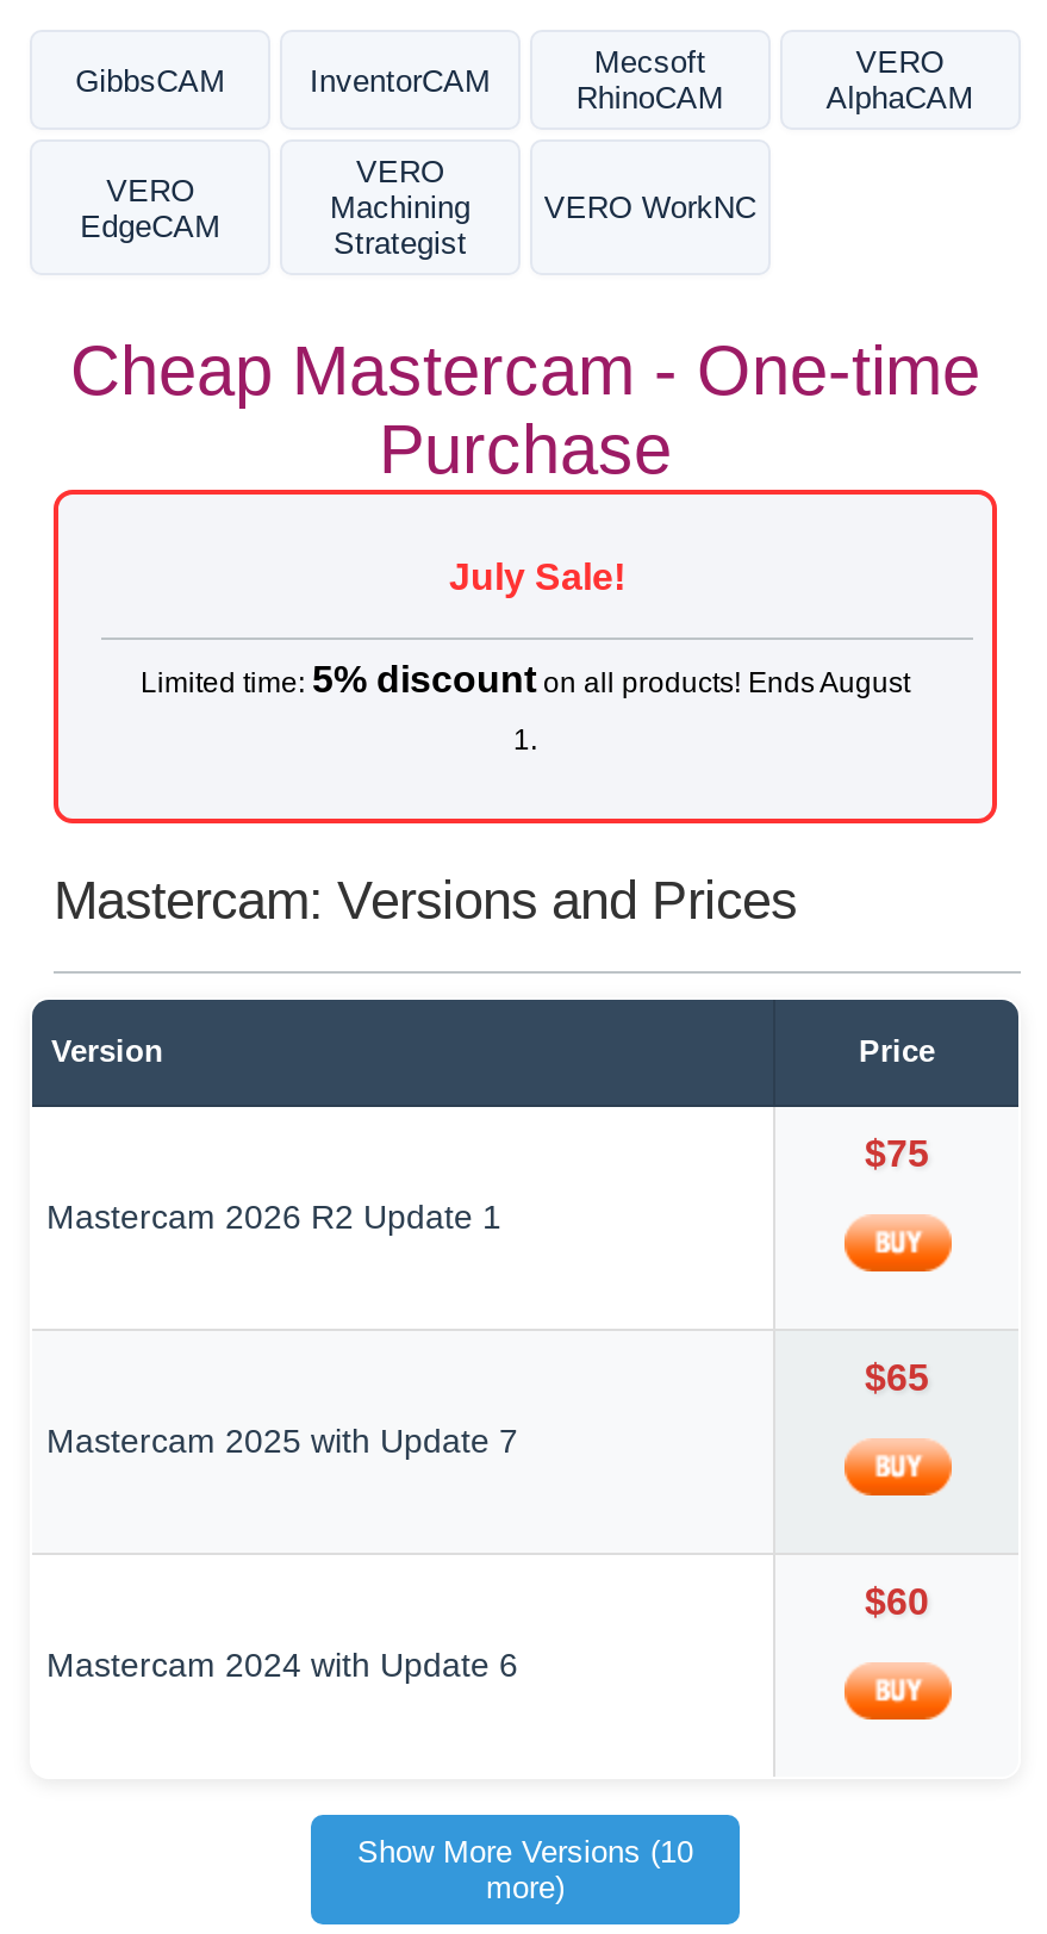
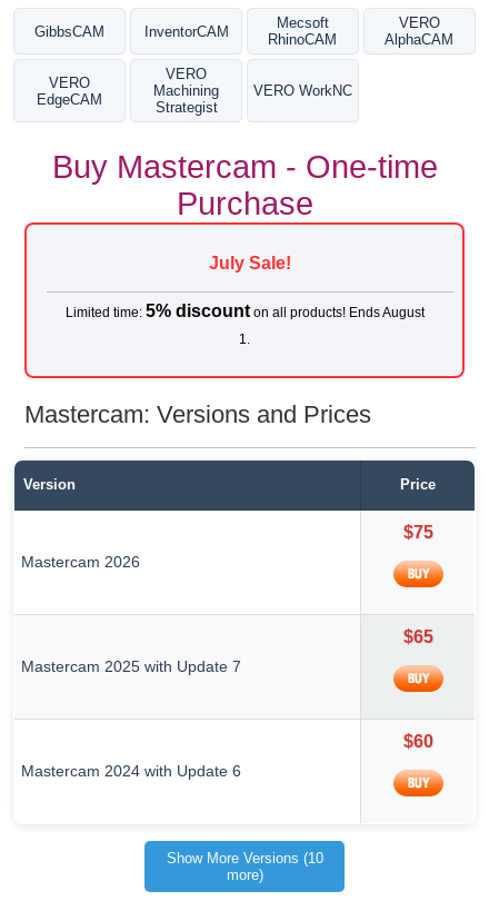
[70,332,980,409] Cheap Mastercam - One-time -> [52,149,437,185] Buy Mastercam - One-time
[46,1198,501,1236] Mastercam 2026 R2 Update 1 -> [21,553,140,571] Mastercam 2026

